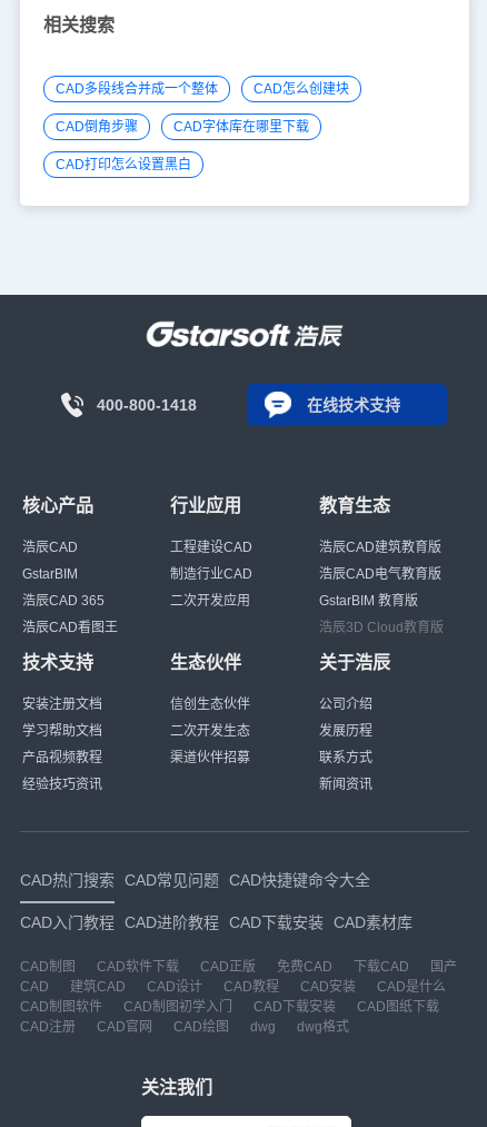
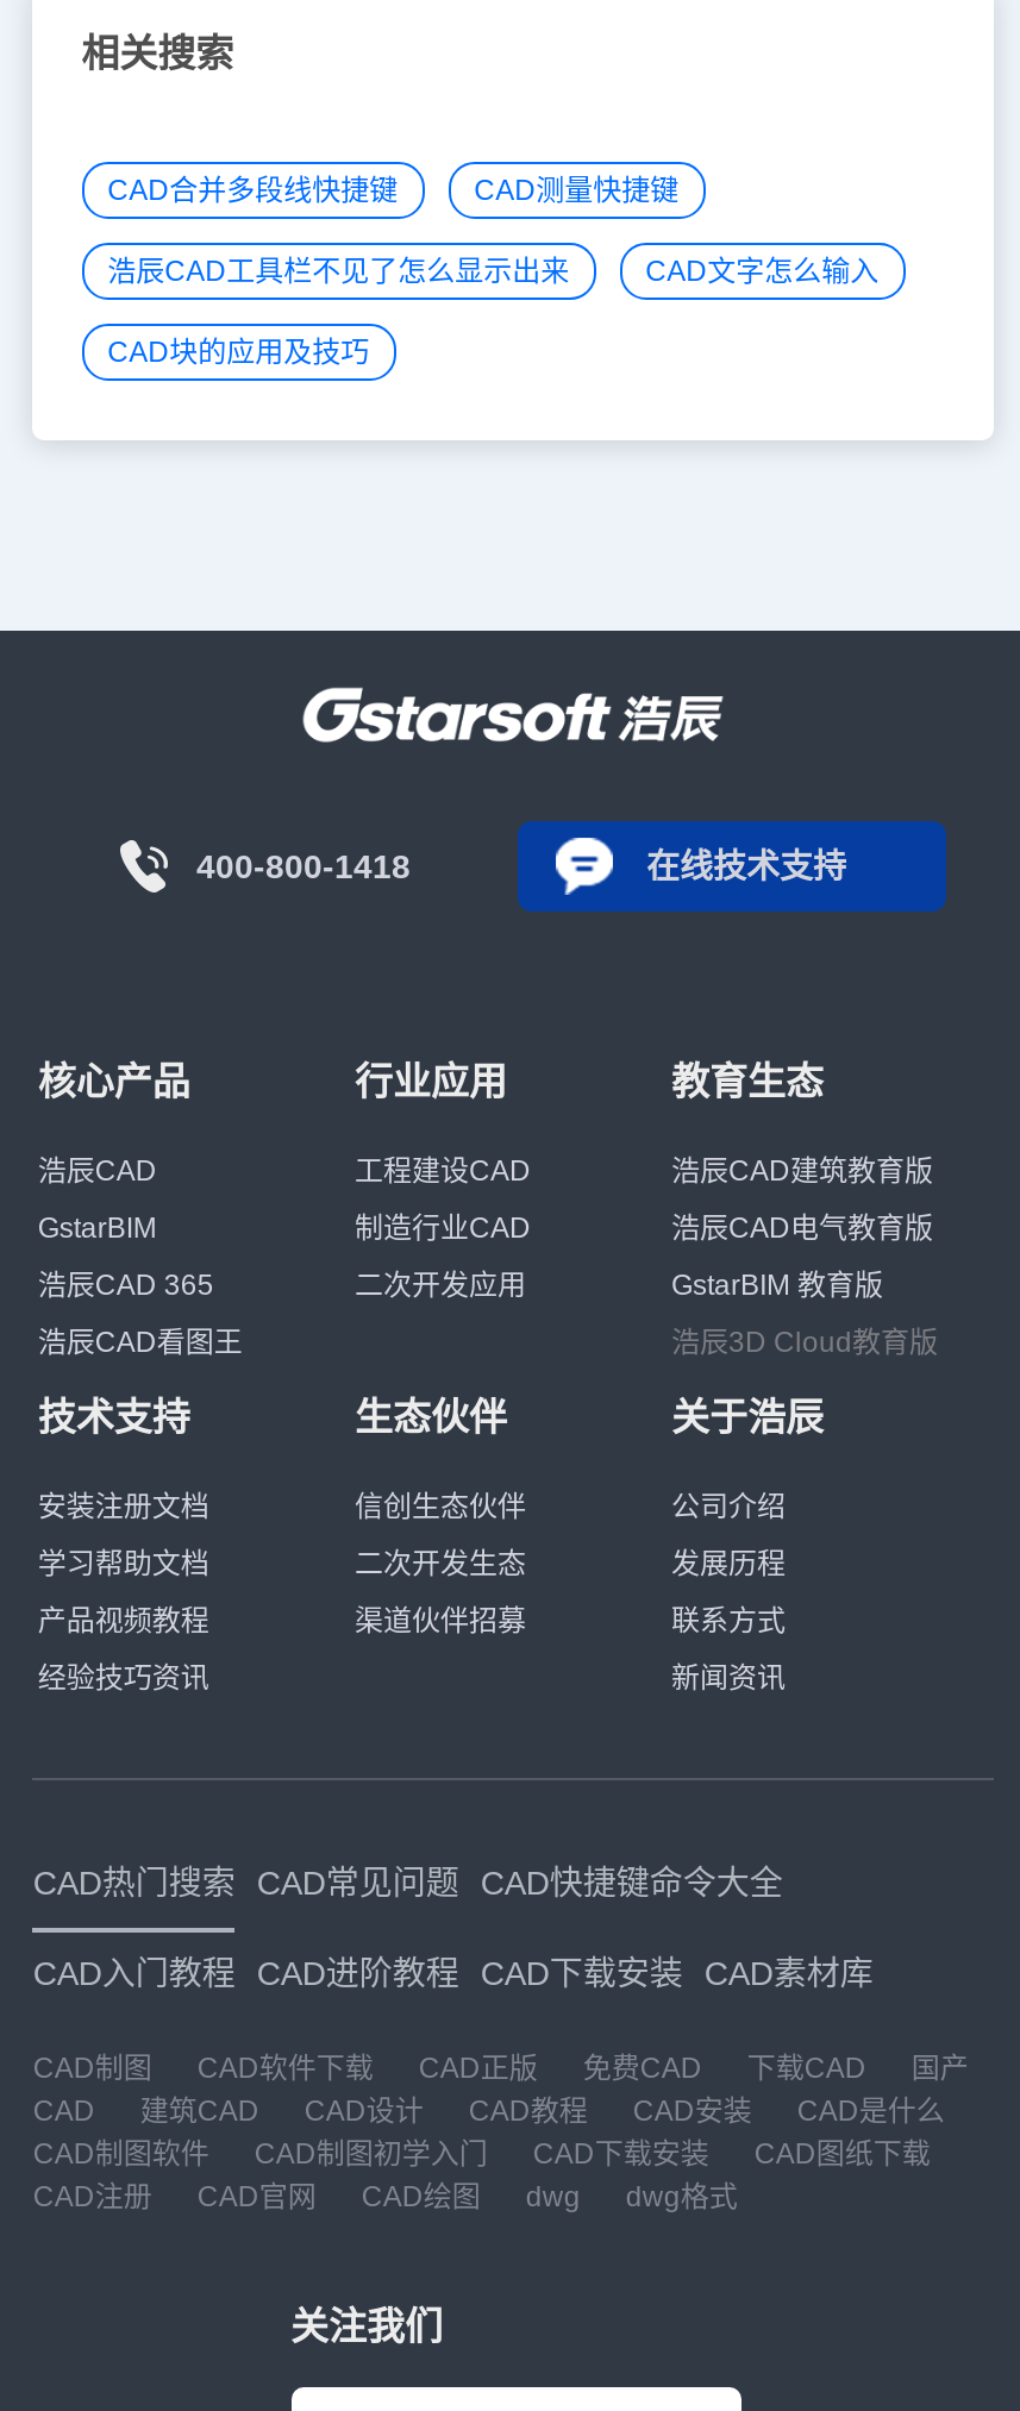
[55,81,349,97] CAD多段线合并成一个整体 | CAD怎么创建块 -> [107,174,679,207] CAD合并多段线快捷键 | CAD测量快捷键
[55,119,309,135] CAD倒角步骤 | CAD字体库在哪里下载 -> [107,254,879,288] 浩辰CAD工具栏不见了怎么显示出来 | CAD文字怎么输入
[55,157,191,172] CAD打印怎么设置黑白 -> [107,335,369,369] CAD块的应用及技巧

